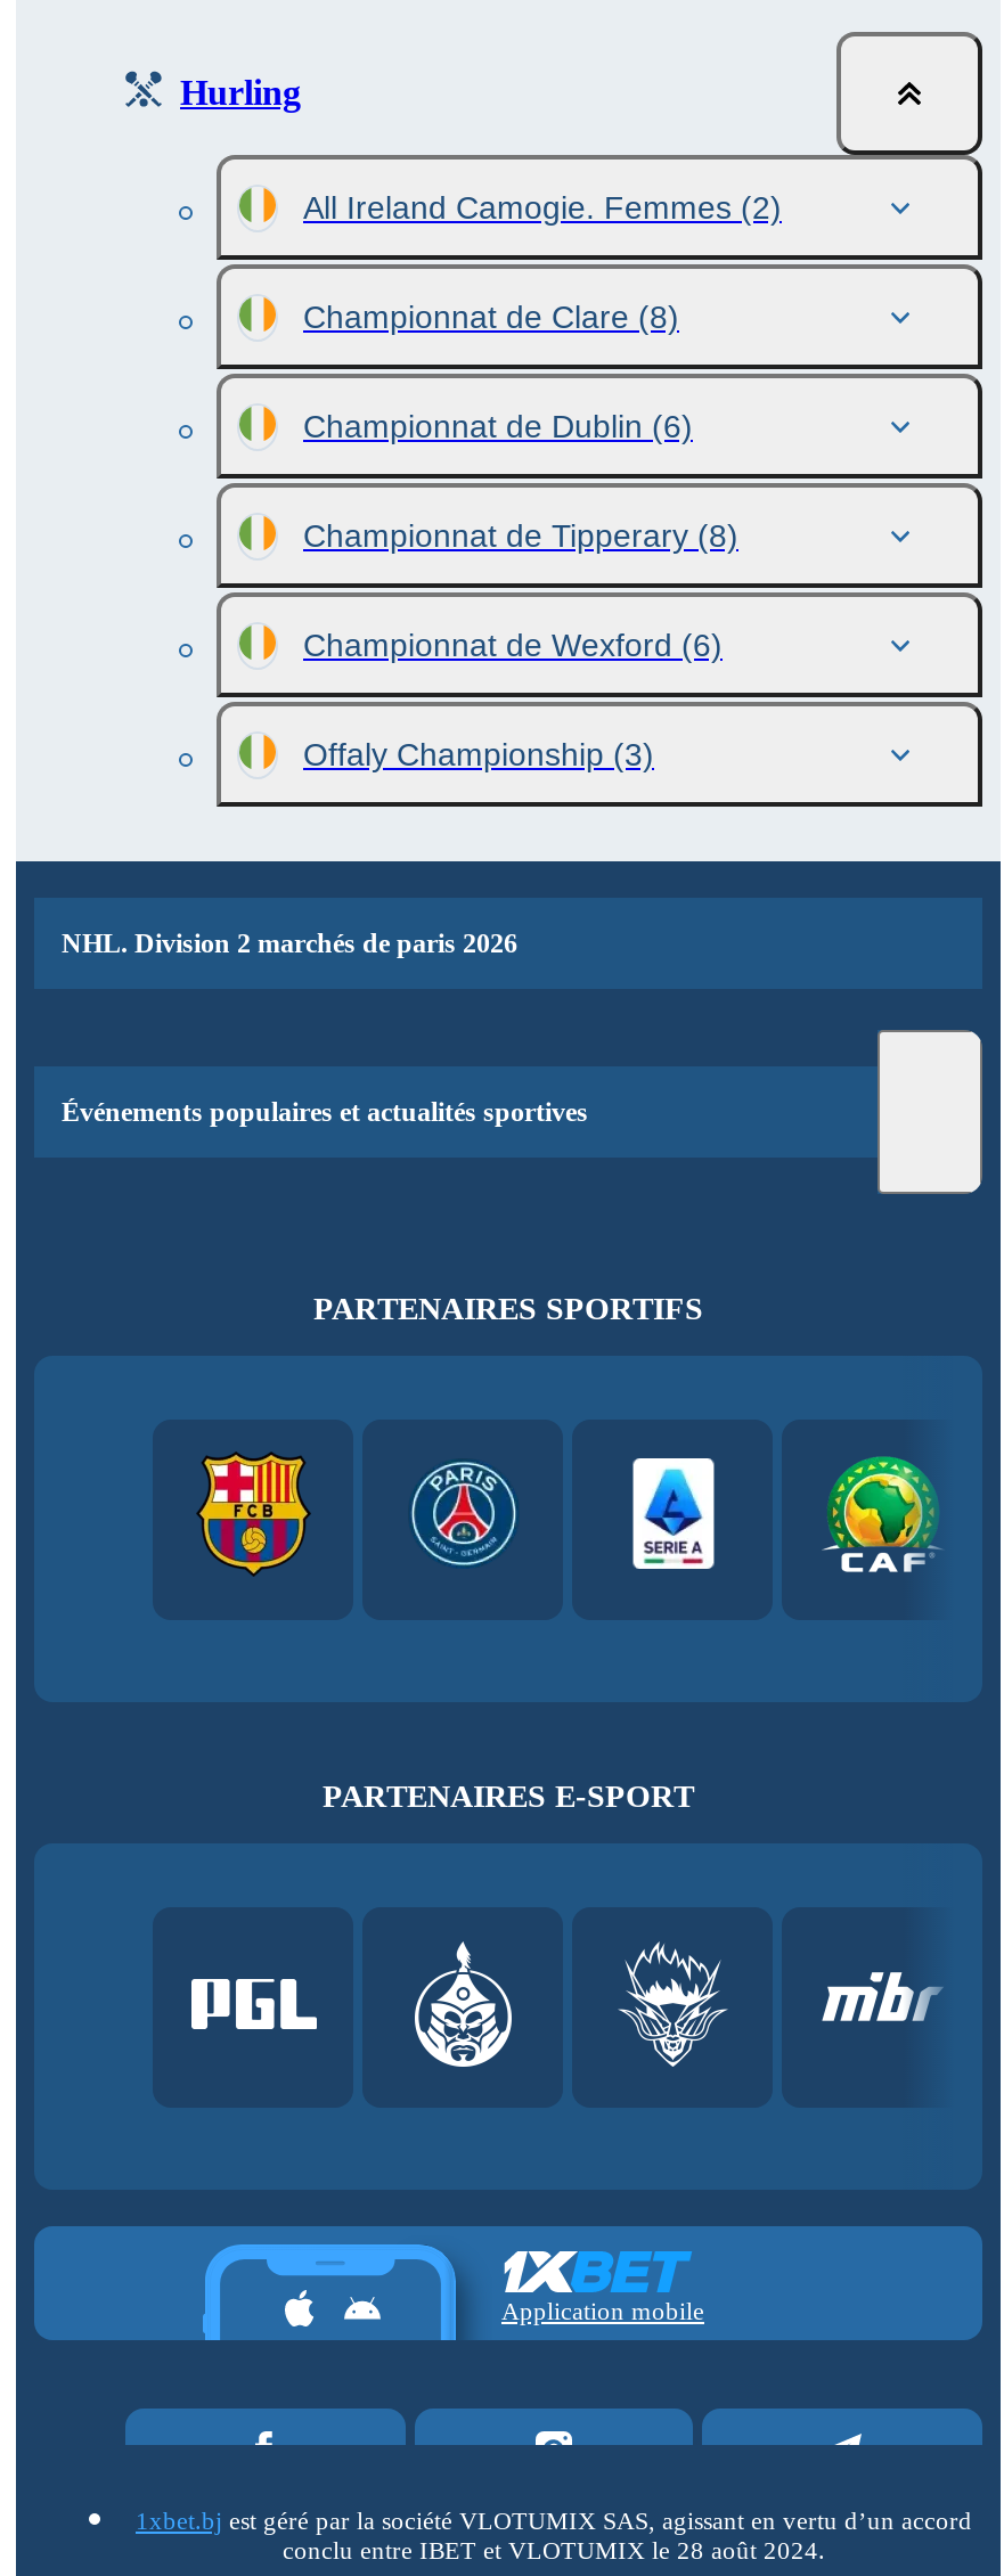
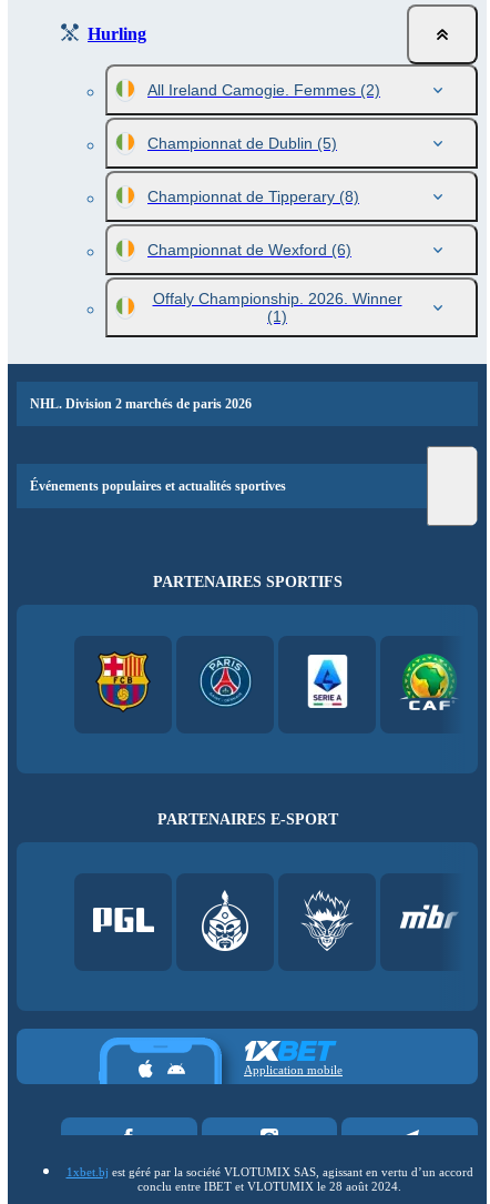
[303,299,693,444] Championnat de Clare (8) | Championnat de Dublin (6) -> [147,134,337,152] Championnat de Dublin (5)
[303,736,654,772] Offaly Championship (3) -> [152,290,402,325] Offaly Championship. 2026. Winner | (1)

